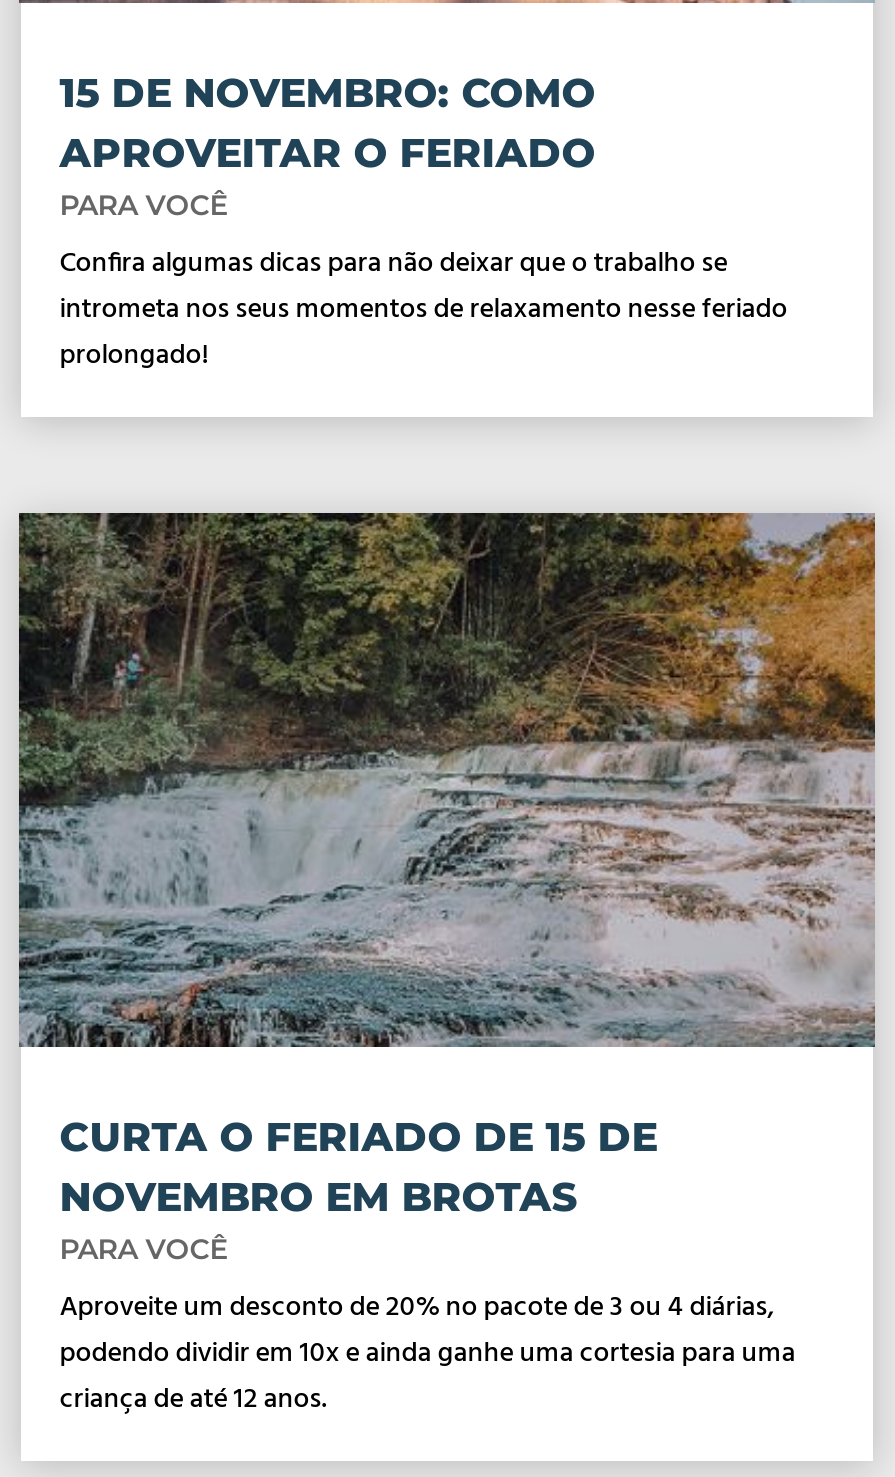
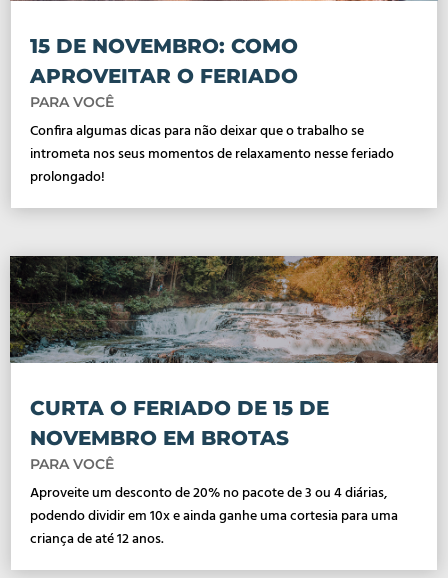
[17,512,877,1048] [image] -> [10,255,439,364] [image]

